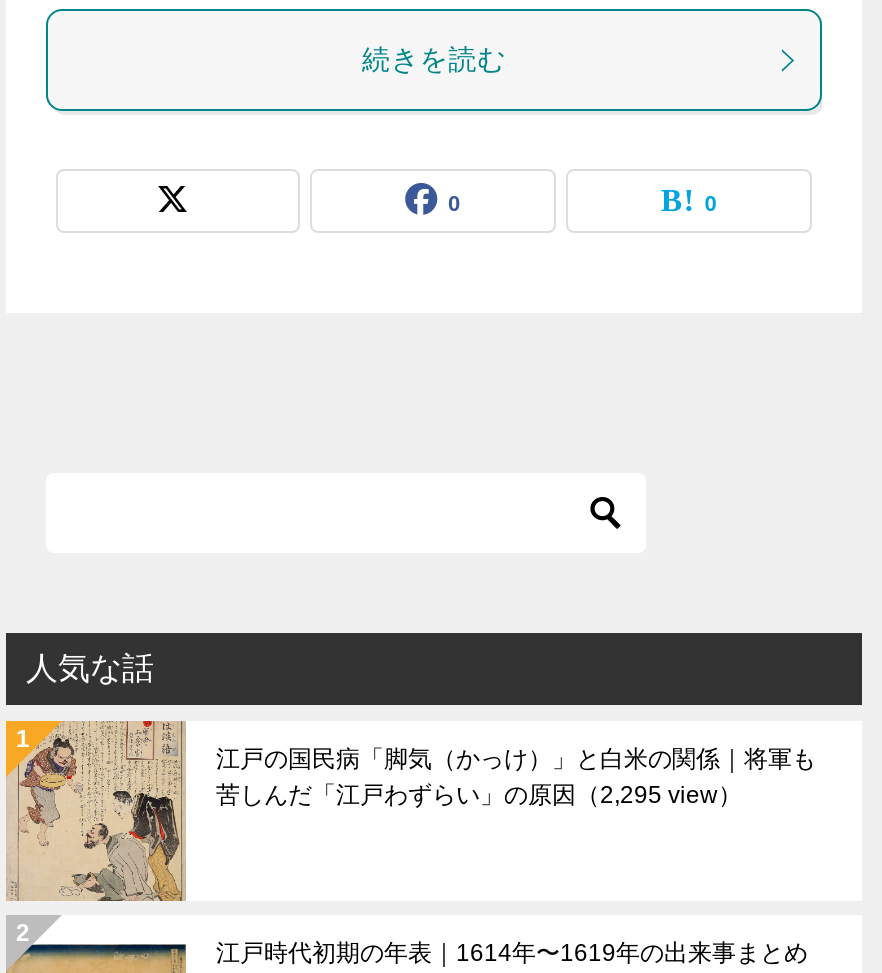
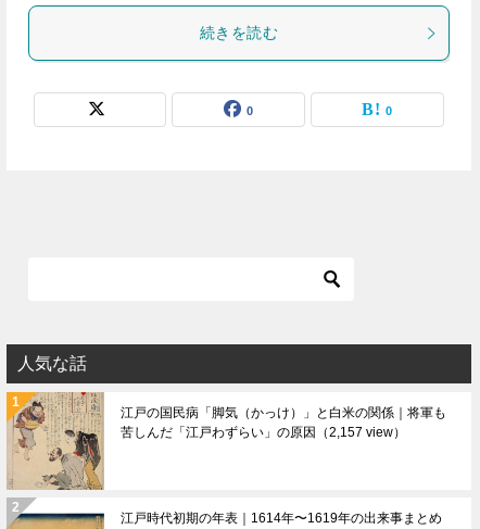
[216,781,742,809] 苦しんだ「江戸わずらい」の原因（2,295 view） -> [121,425,406,440] 苦しんだ「江戸わずらい」の原因（2,157 view）

